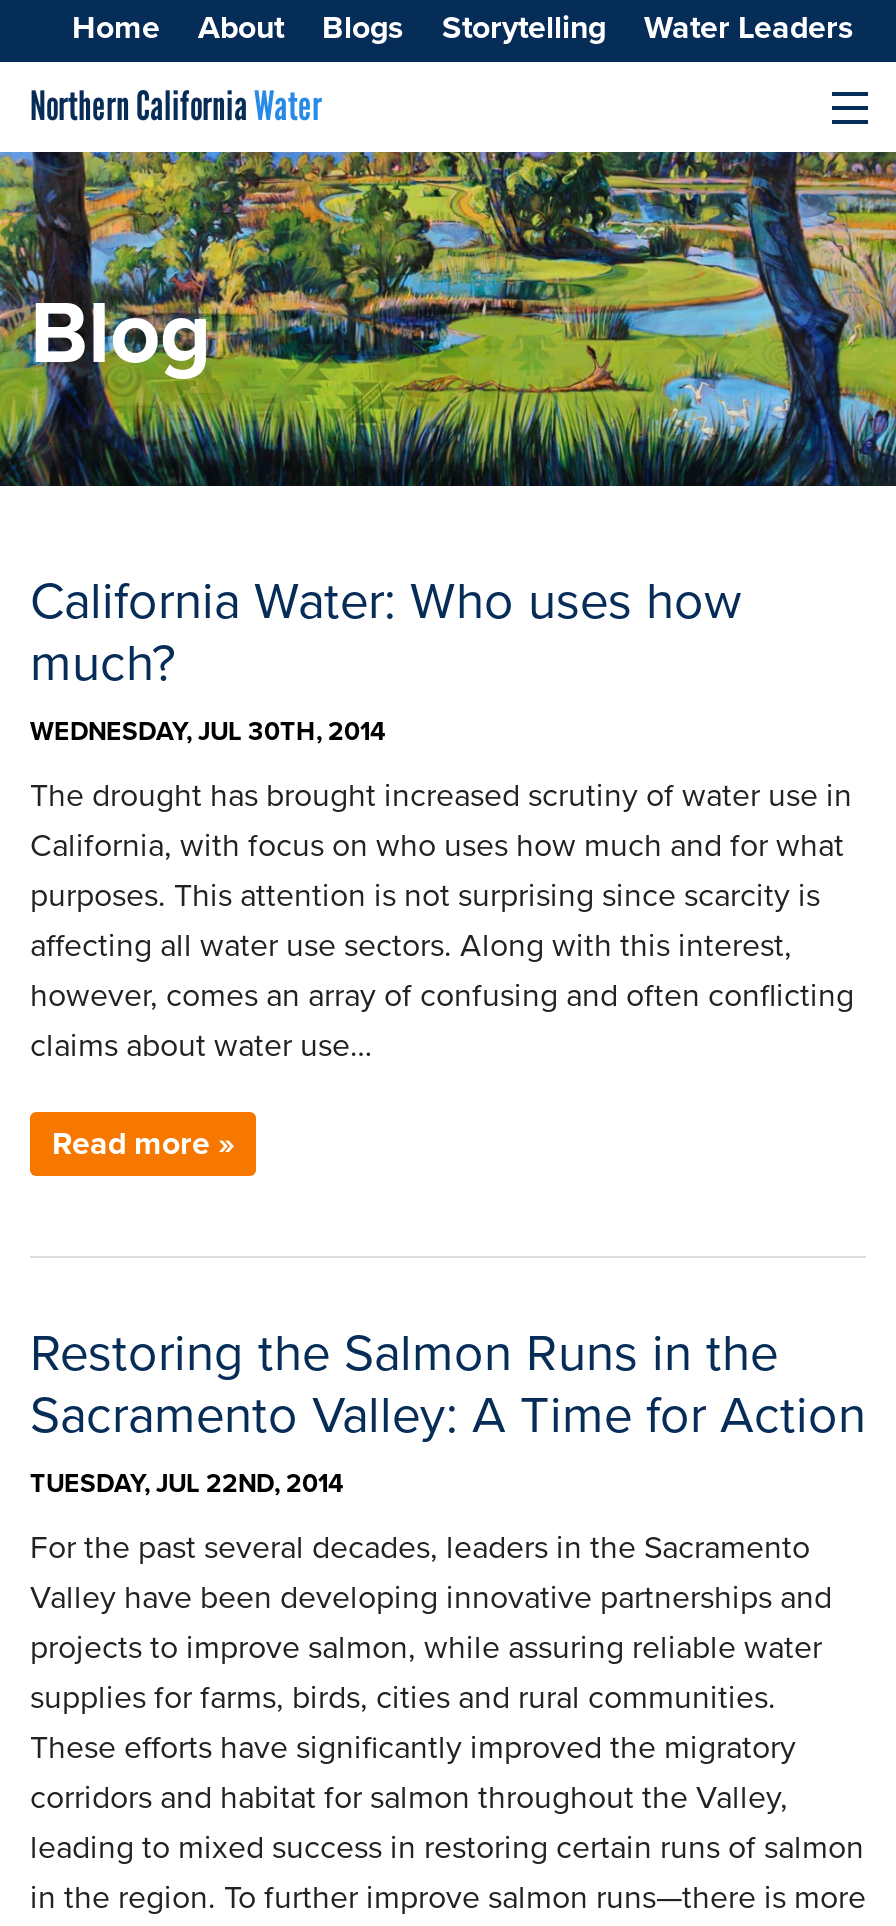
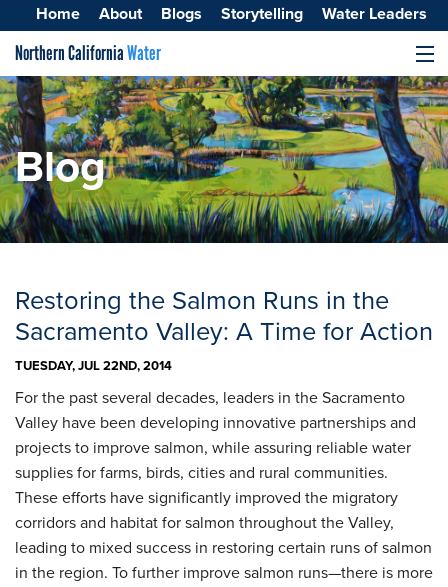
[30,572,854,1164] California Water: Who uses how | much? | WEDNESDAY, JUL 30TH, 2014 | The drought has brought increased scrutiny of water use in | California, with focus on who uses how much and for what | purposes. This attention is not surprising since scarcity is | affecting all water use sectors. Along with this interest, | however, comes an array of confusing and often conflicting | claims about water use… | Read more » -> none

